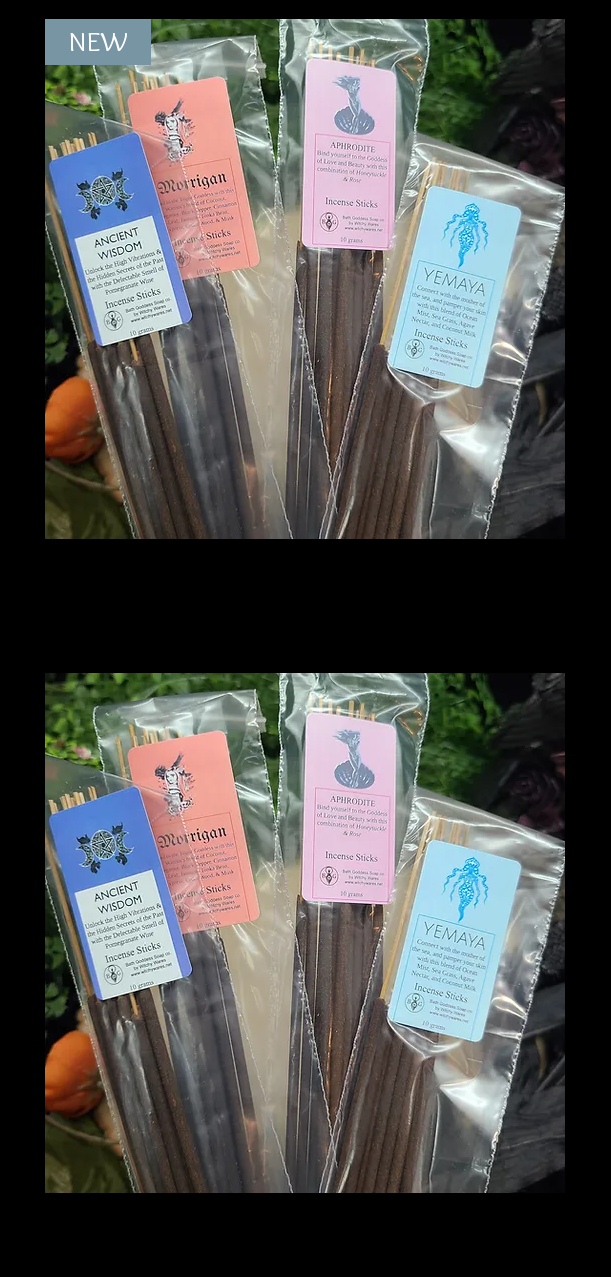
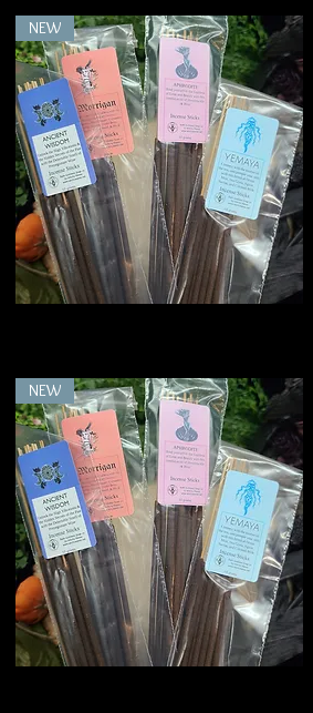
none -> [29,381,61,401] NEW

